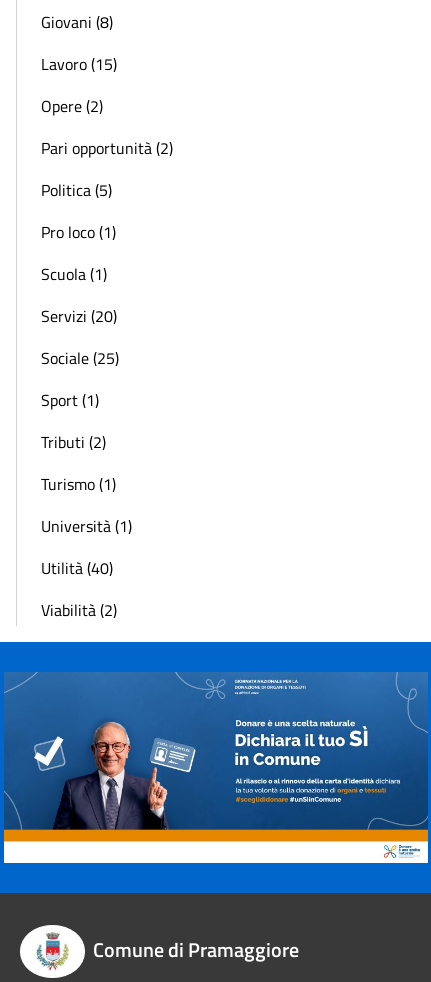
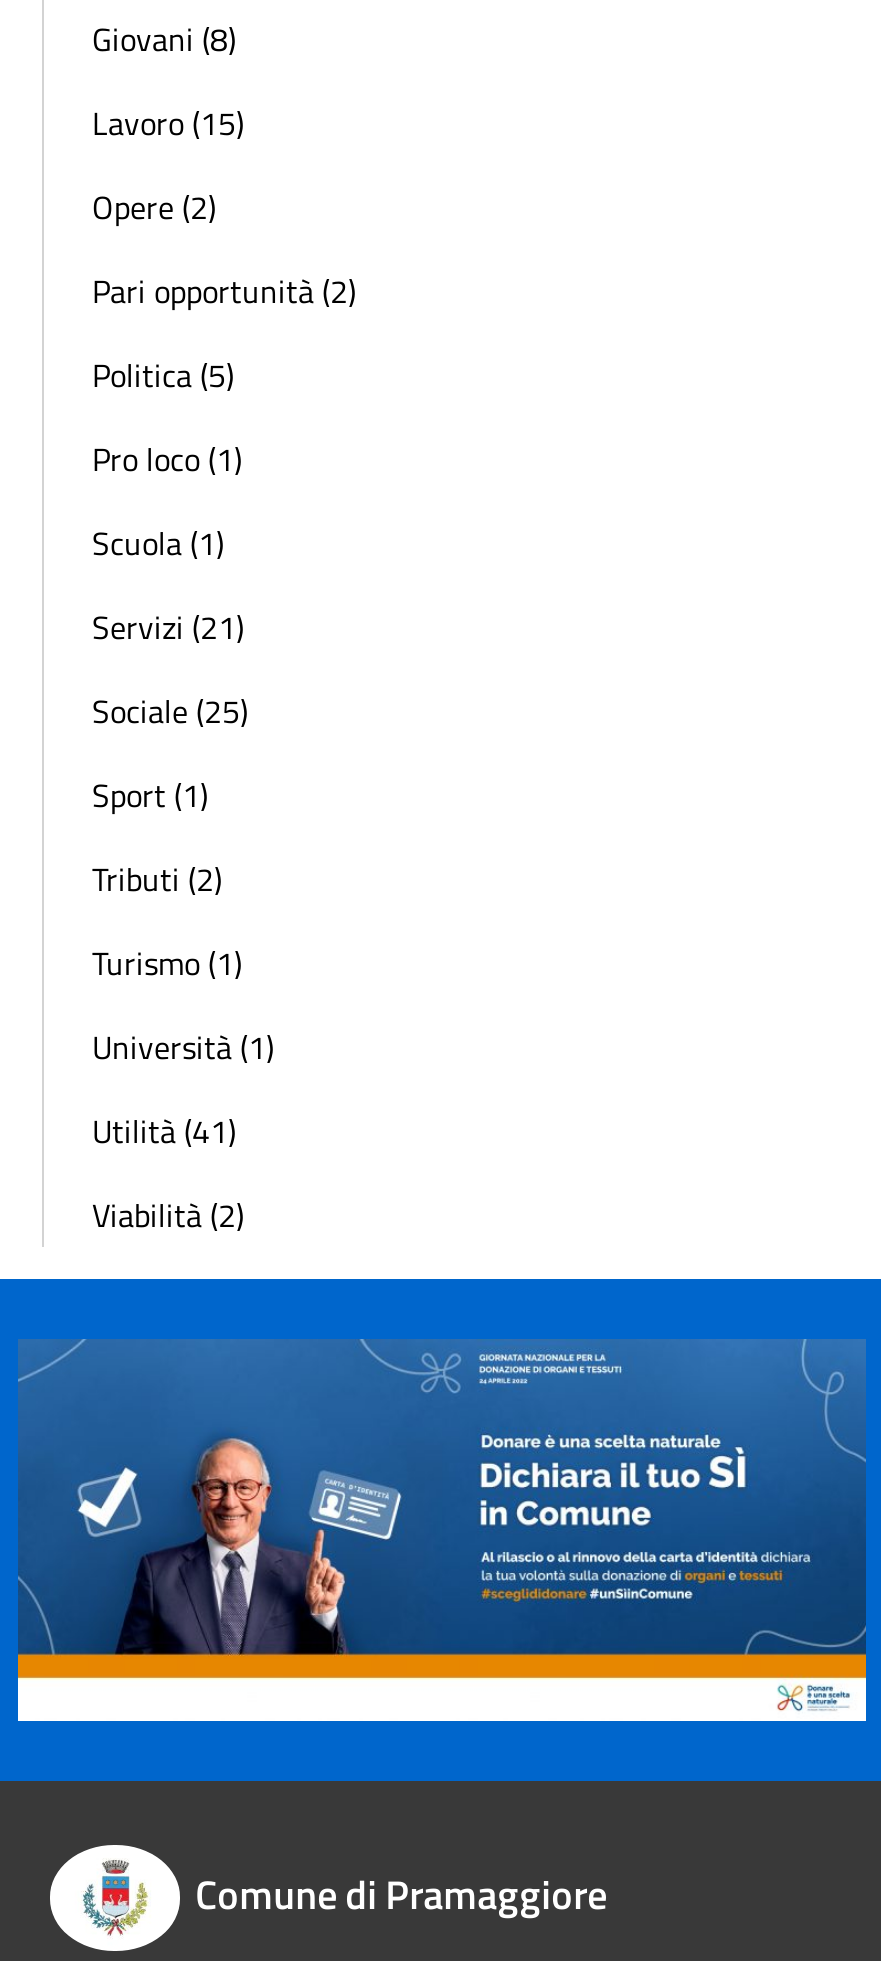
[41,304,117,328] Servizi (20) -> [92,602,244,650] Servizi (21)
[41,556,113,580] Utilità (40) -> [92,1106,236,1154] Utilità (41)

